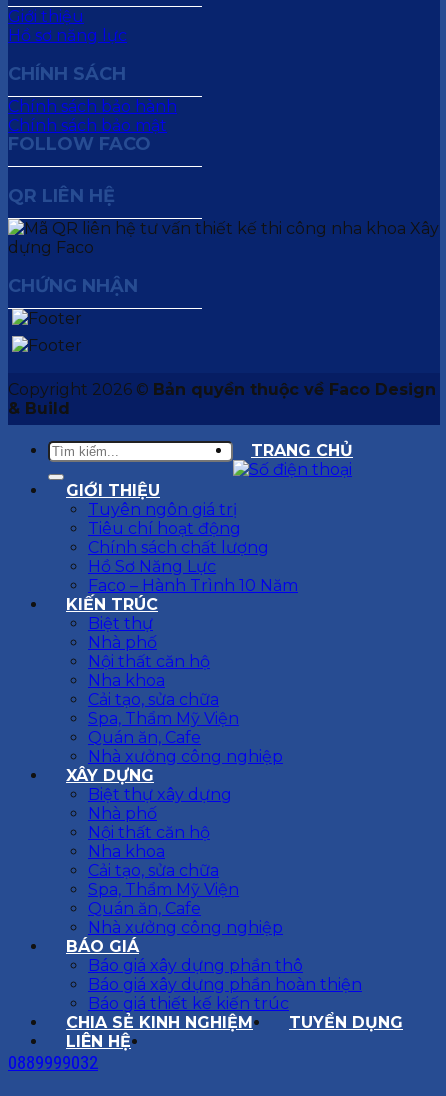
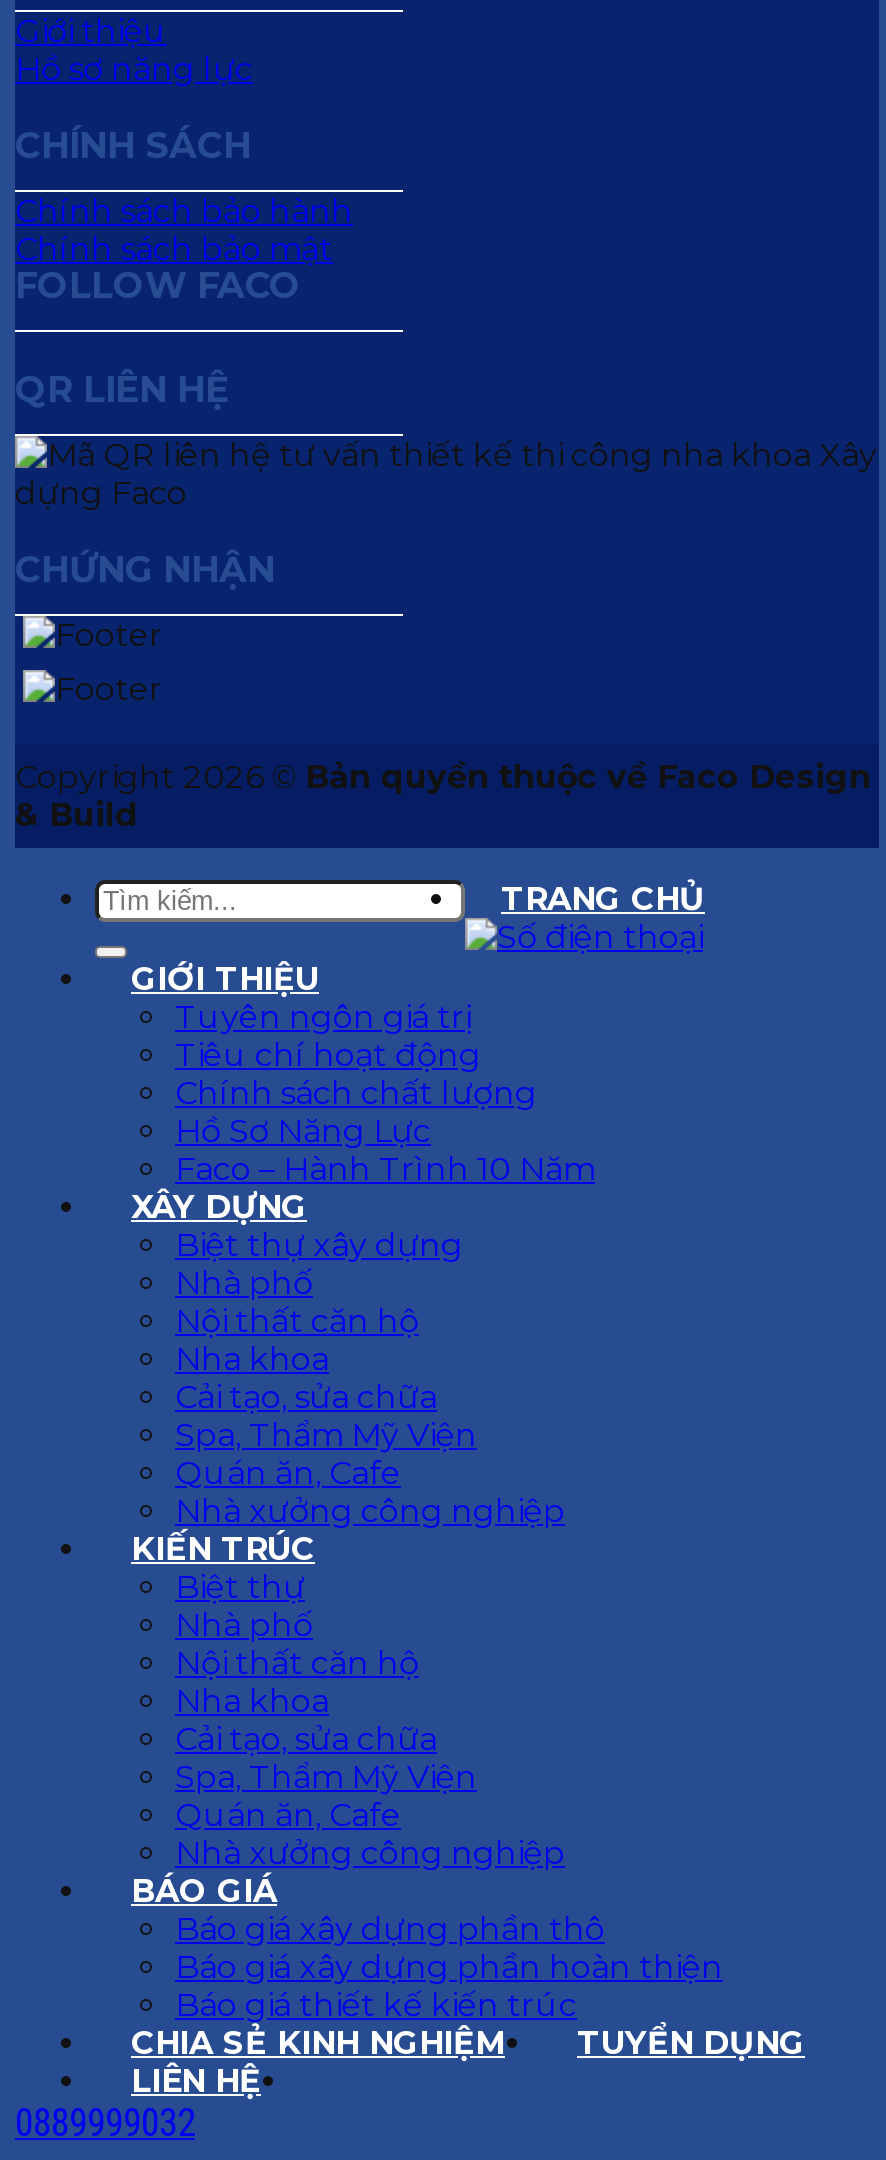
moved [66,595,158,633] -> [131,1531,315,1607]: KIẾN TRÚC | Biệt thự
moved [66,766,232,804] -> [131,1189,463,1265]: XÂY DỰNG | Biệt thự xây dựng

